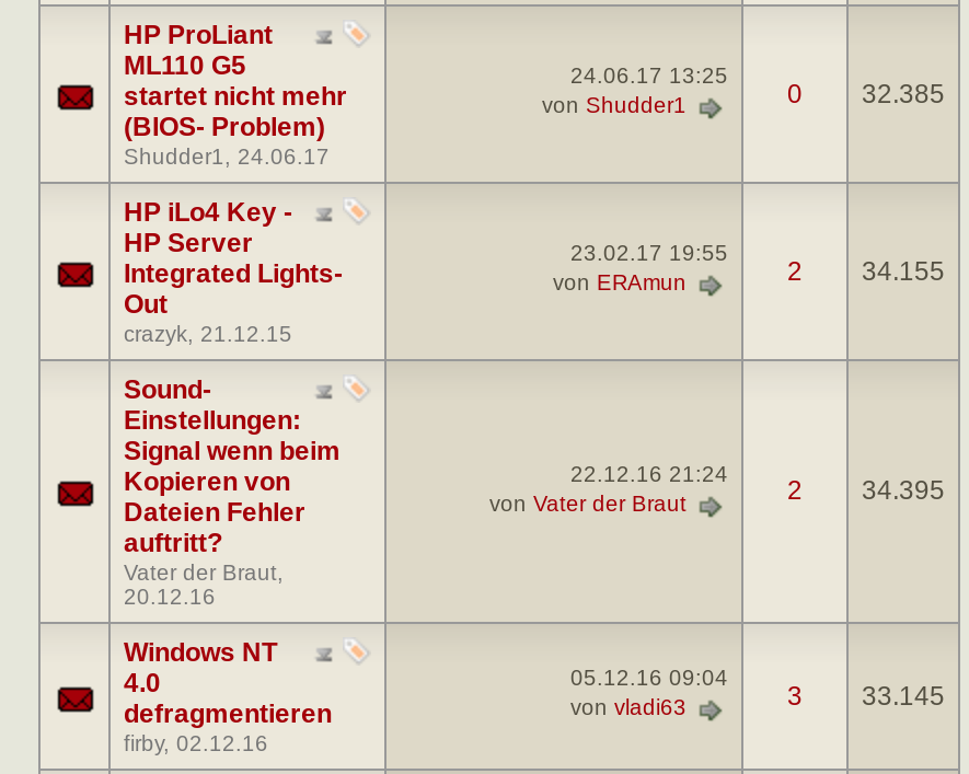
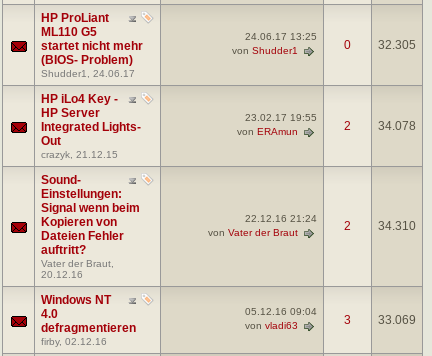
[787,78,945,109] 0 32.385 -> [344,38,416,52] 0 32.305
[787,255,945,286] 2 34.155 -> [344,119,416,133] 2 34.078
[787,474,945,505] 2 34.395 -> [344,219,416,233] 2 34.310
[787,680,945,711] 3 33.145 -> [344,313,416,327] 3 33.069

